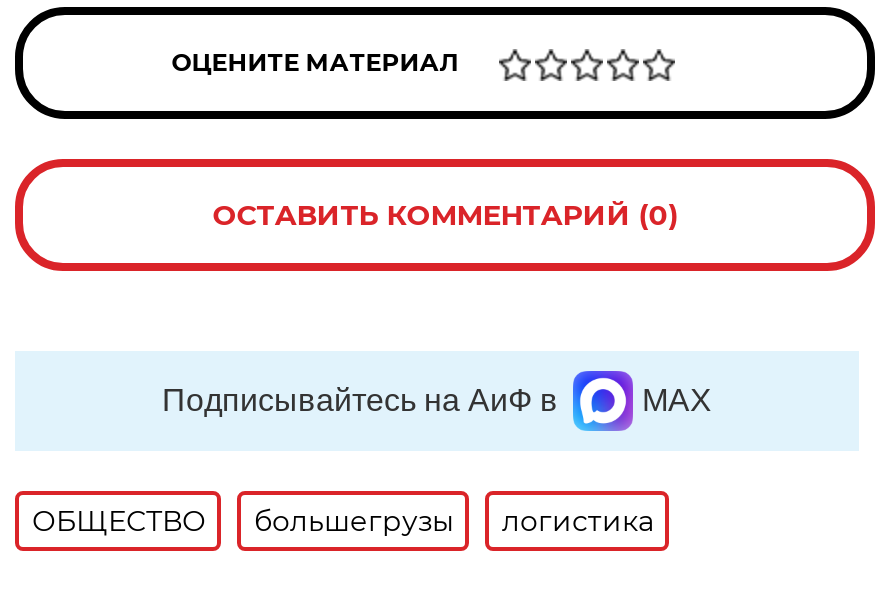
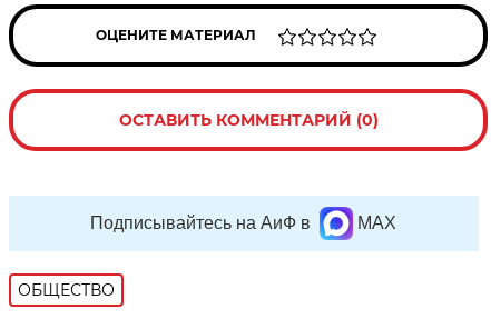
[254,503,654,539] большегрузы | логистика -> none

